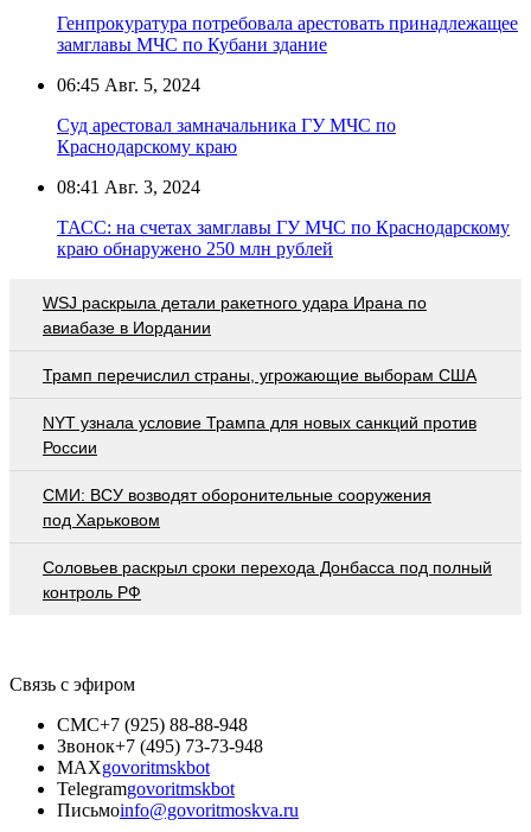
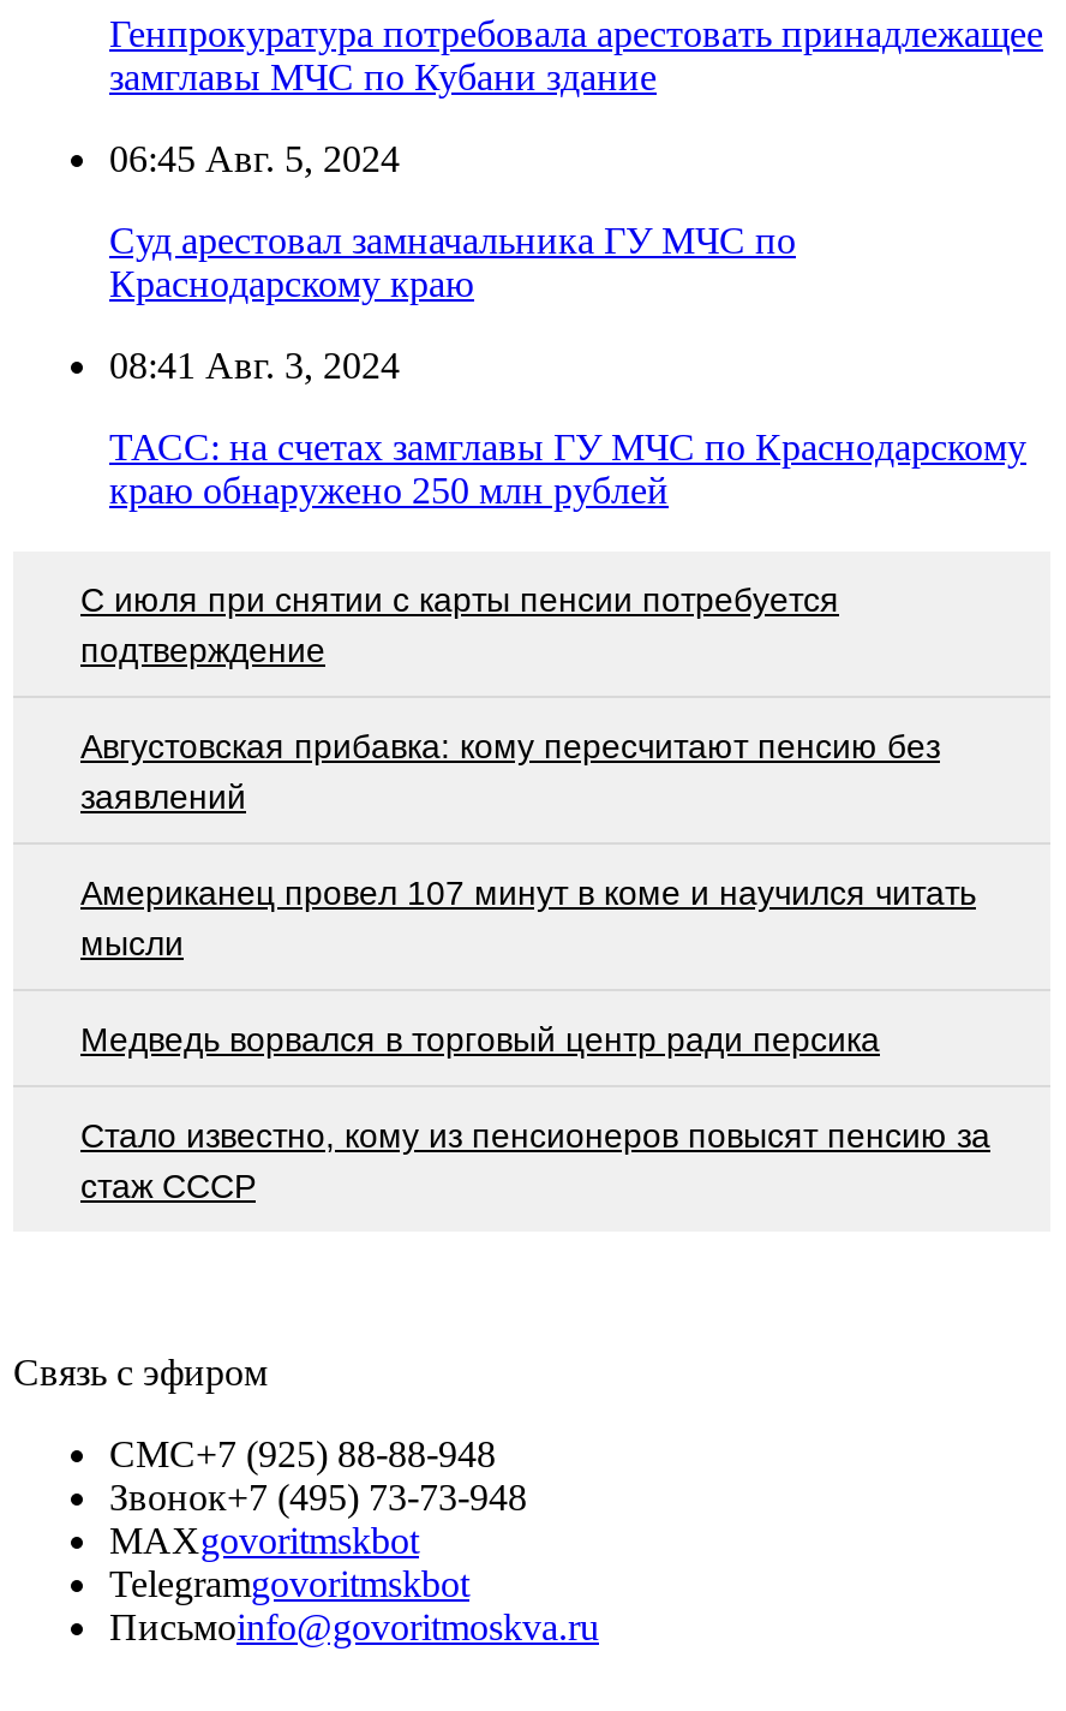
[43,293,427,337] WSJ раскрыла детали ракетного удара Ирана по | авиабазе в Иордании -> [80,579,839,668] С июля при снятии с карты пенсии потребуется | подтверждение
[43,365,476,384] Трамп перечислил страны, угрожающие выборам США -> [80,726,940,815] Августовская прибавка: кому пересчитают пенсию без | заявлений
[43,413,476,456] NYT узнала условие Трампа для новых санкций против | России -> [80,873,976,961] Американец провел 107 минут в коме и научился читать | мысли
[43,485,431,529] СМИ: ВСУ возводят оборонительные сооружения | под Харьковом -> [80,1019,880,1058] Медведь ворвался в торговый центр ради персика
[43,557,492,601] Соловьев раскрыл сроки перехода Донбасса под полный | контроль РФ -> [80,1115,990,1204] Стало известно, кому из пенсионеров повысят пенсию за | стаж СССР

